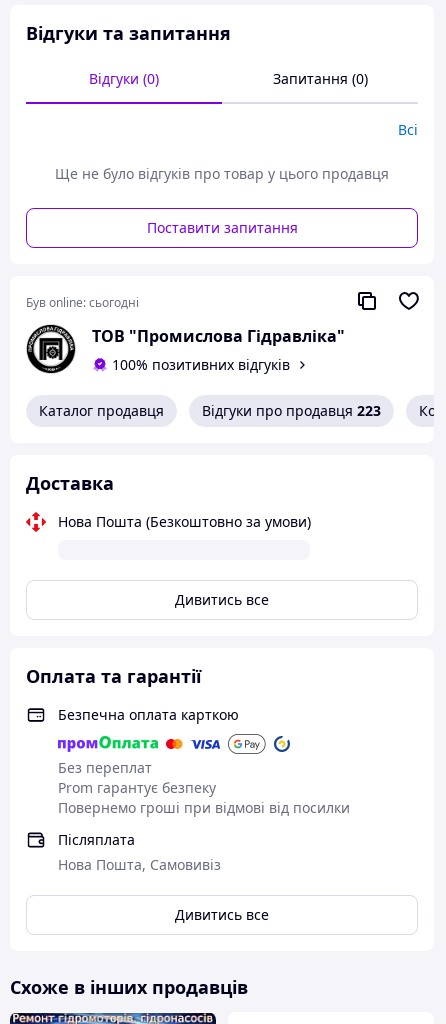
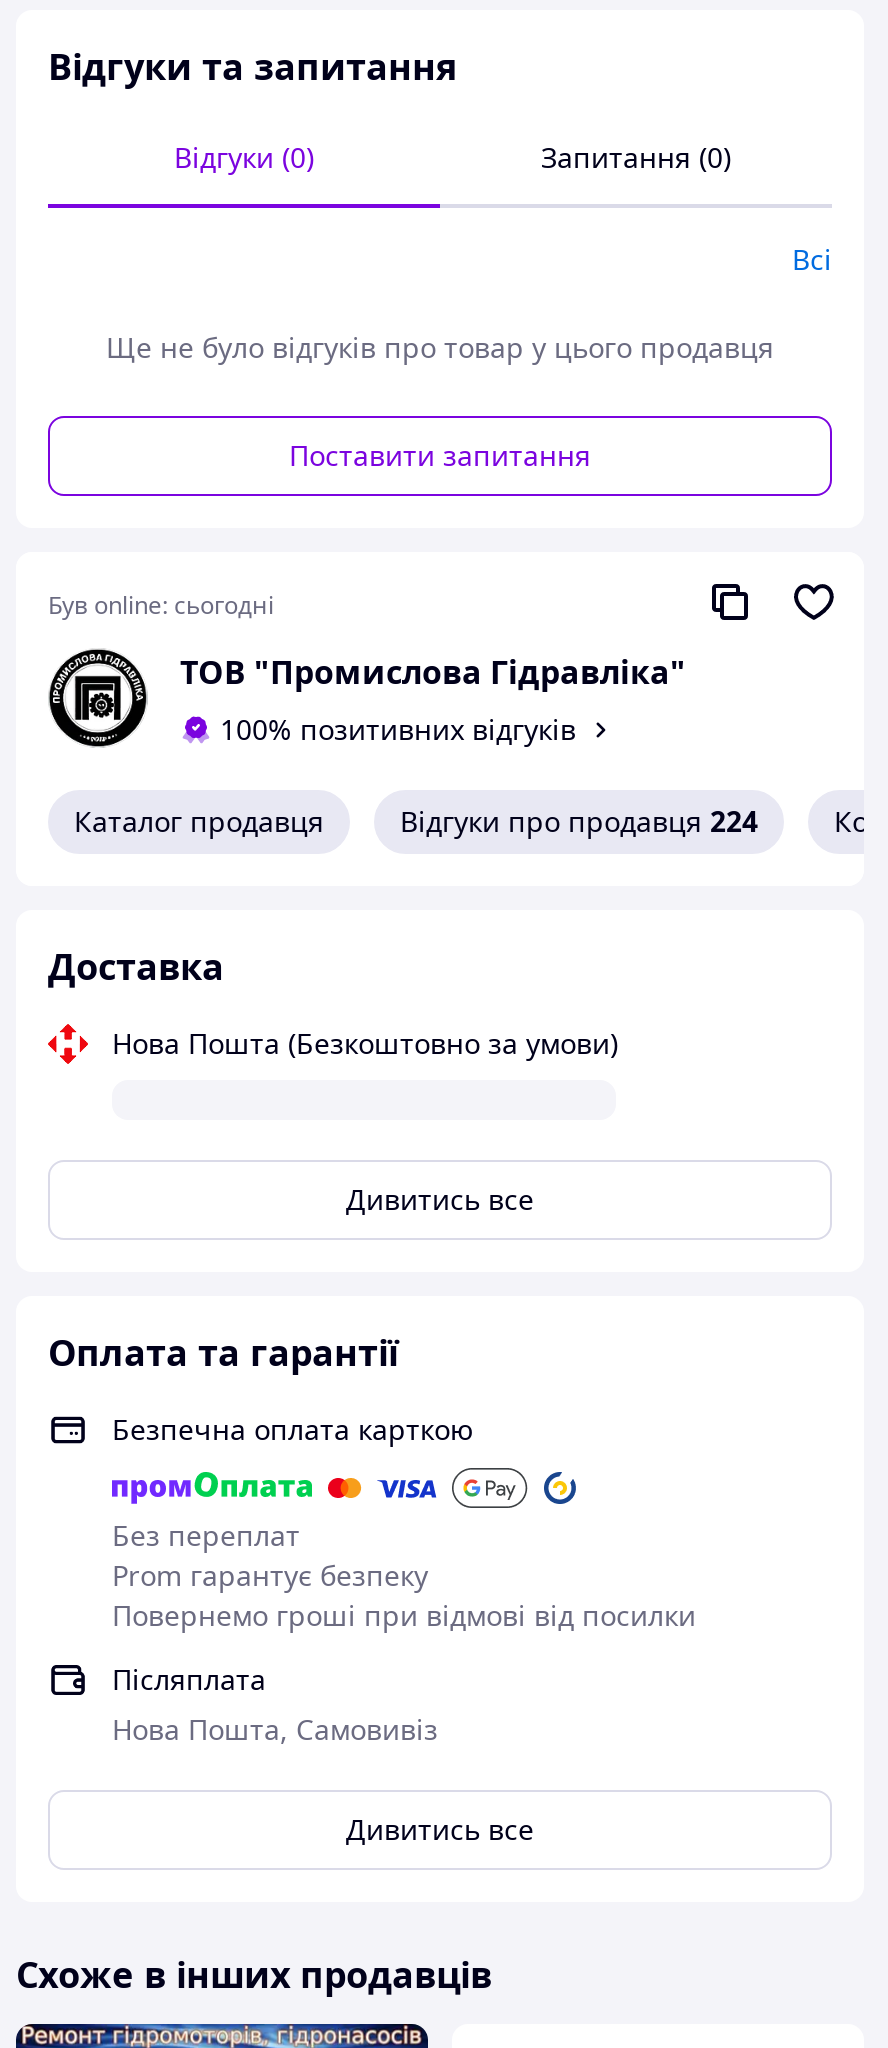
[202,401,381,420] Відгуки про продавця 223 -> [400,802,758,840] Відгуки про продавця 224

